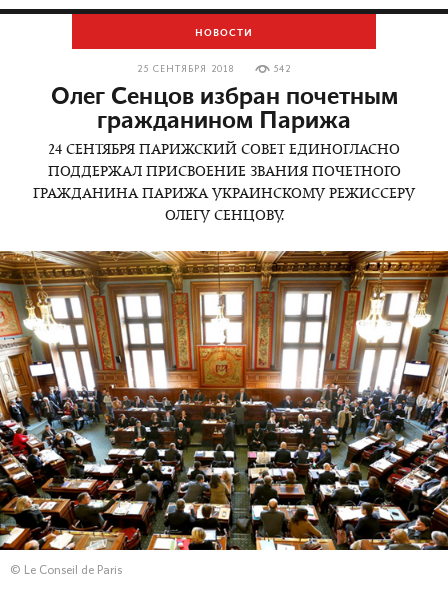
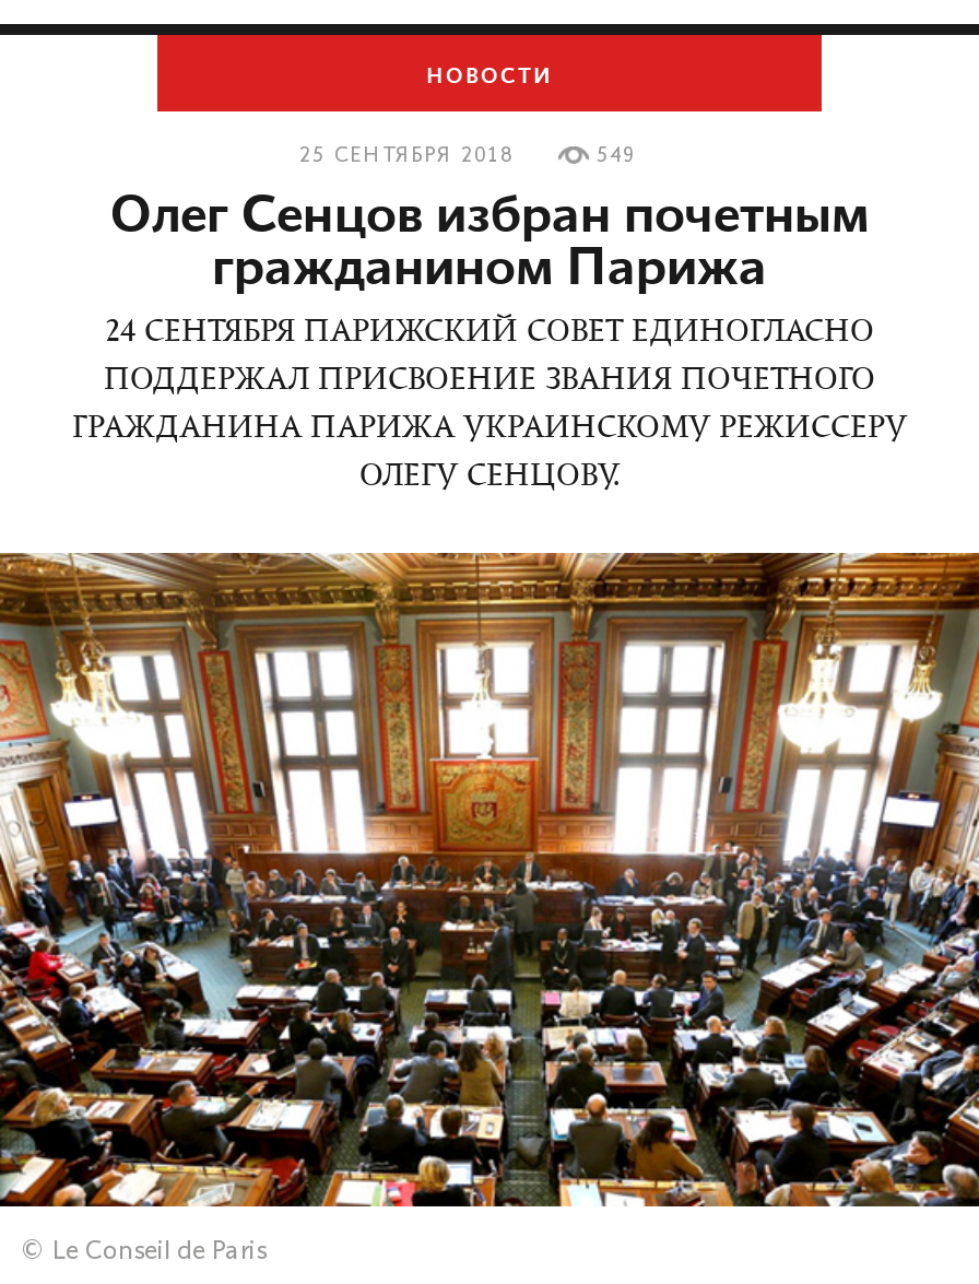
[273,64,291,75] 542 -> [597,144,636,168] 549

